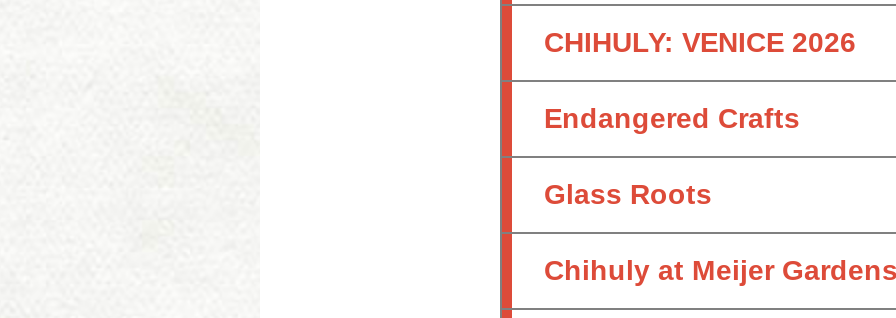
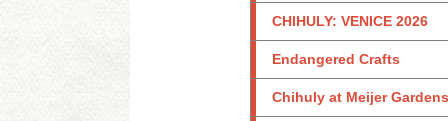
[544,178,712,210] Glass Roots -> none

